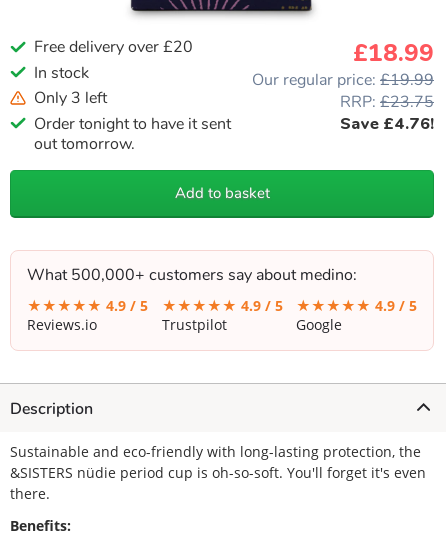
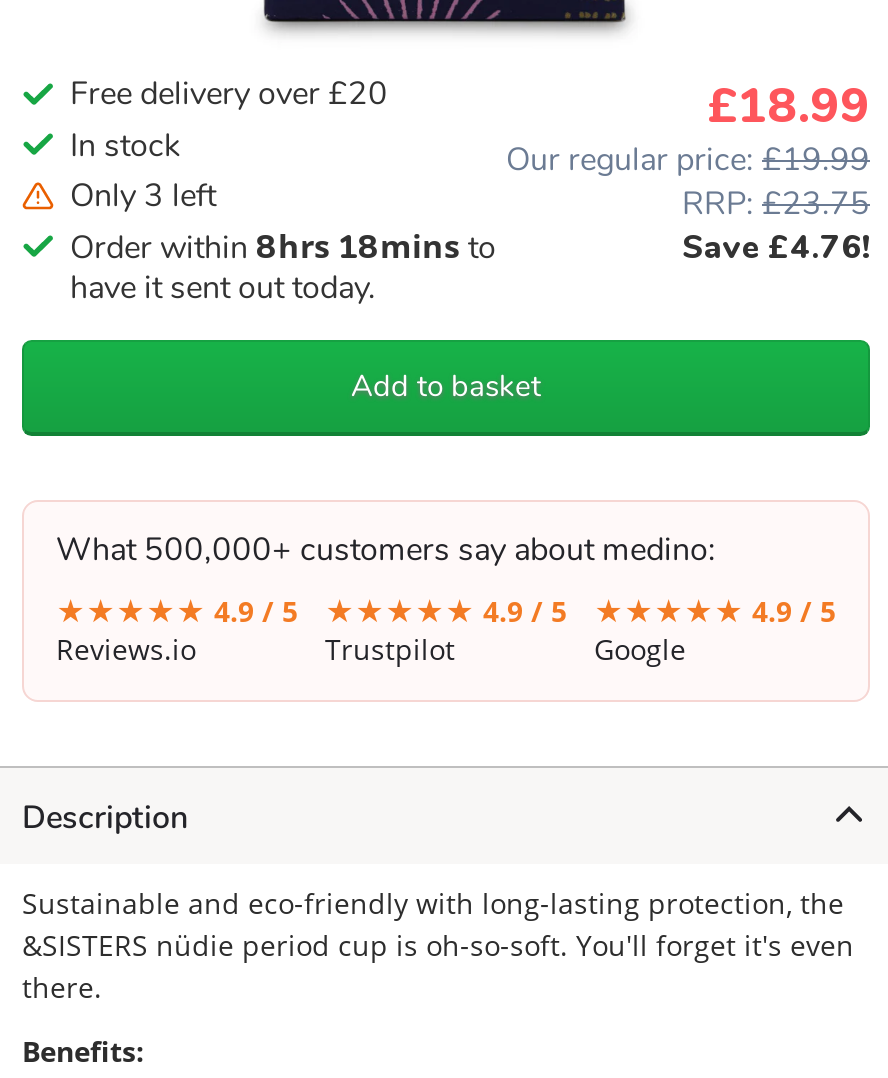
[34,113,231,155] Order tonight to have it sent | out tomorrow. -> [70,226,496,310] Order within 8hrs 18mins to | have it sent out today.

